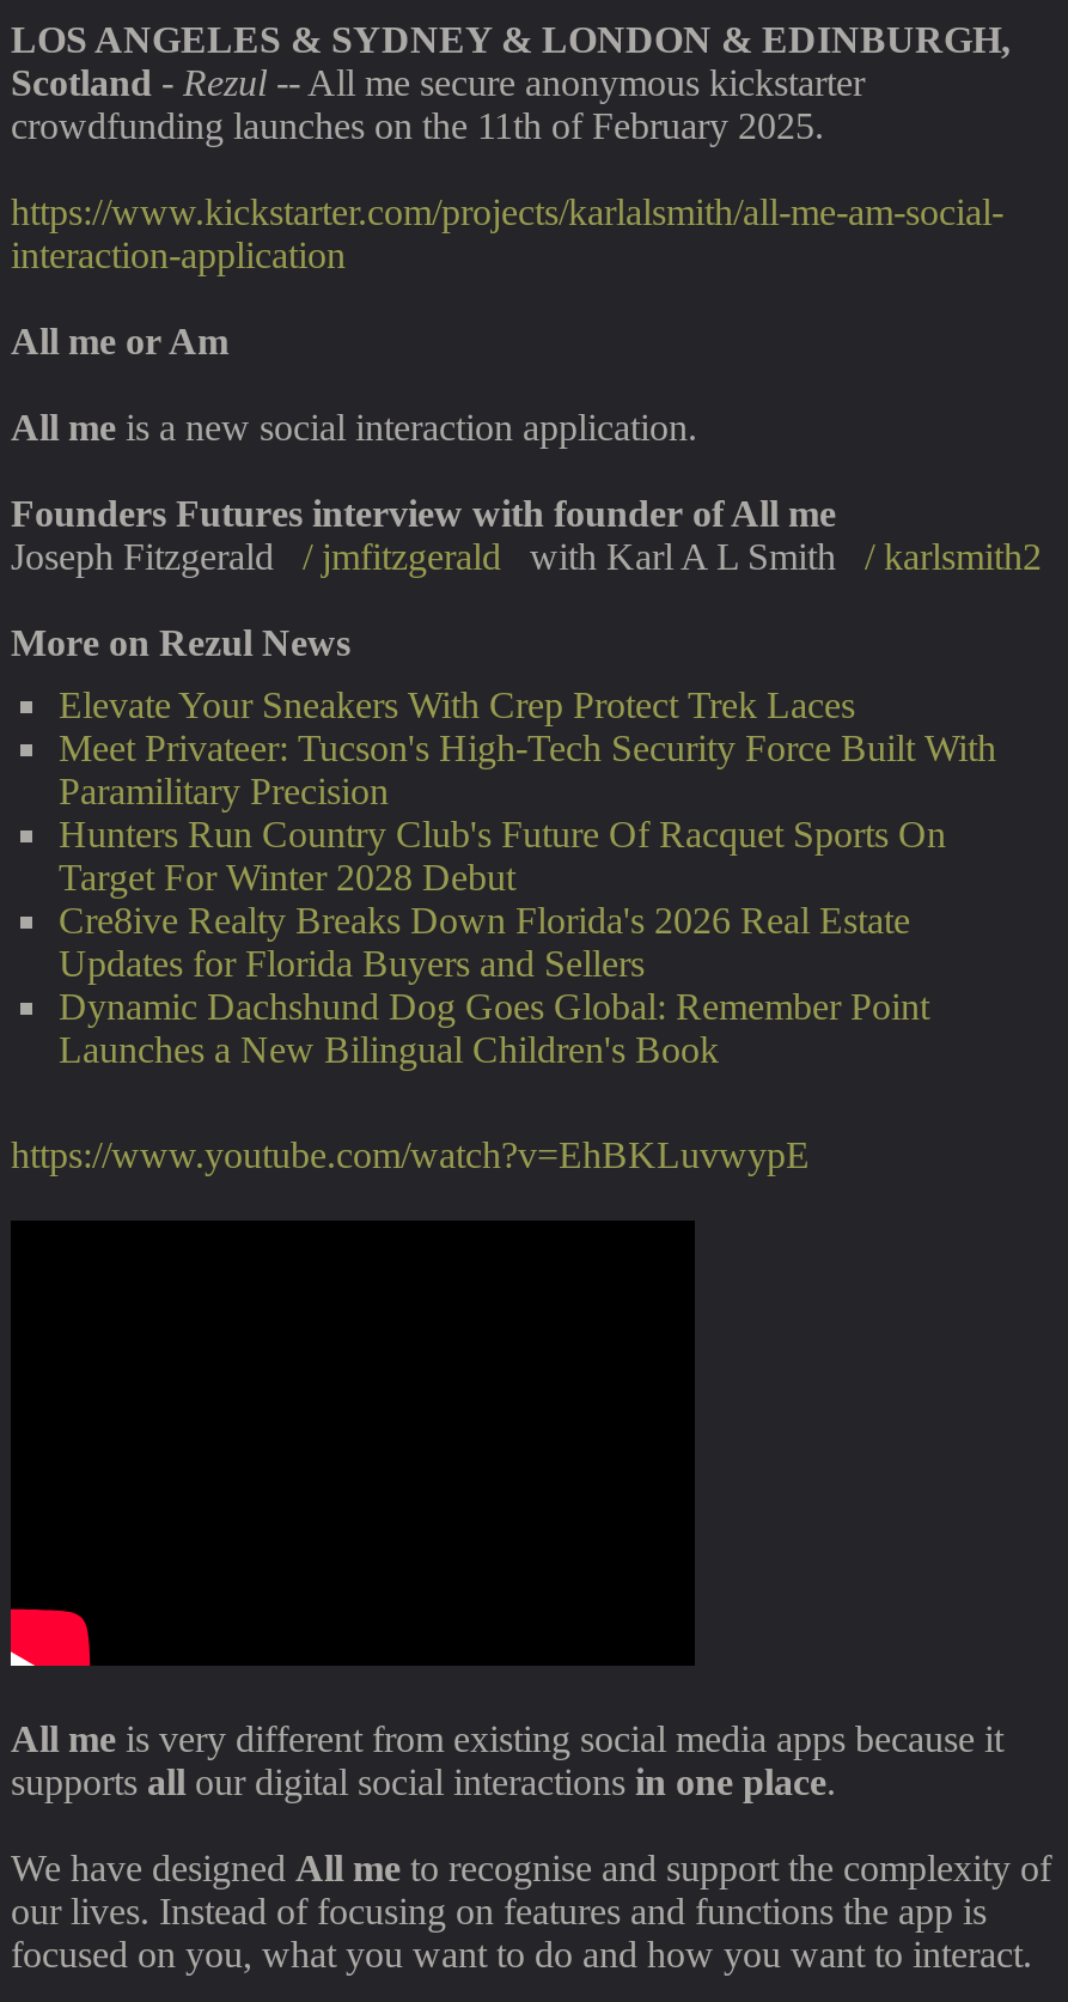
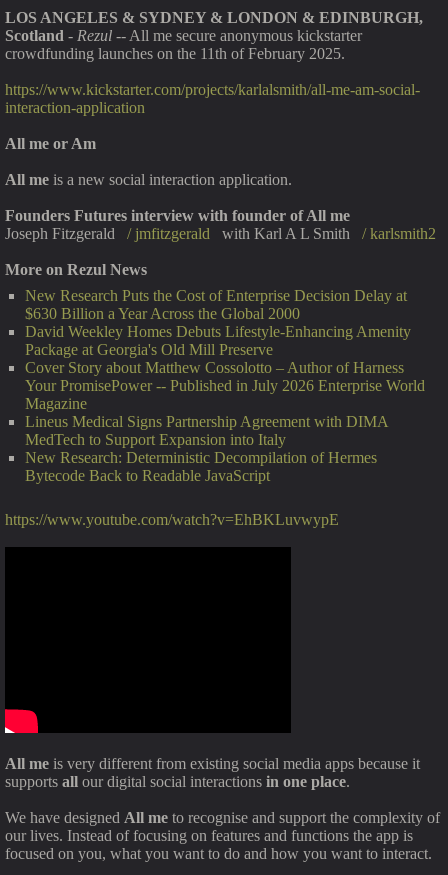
[59,684,996,1070] Elevate Your Sneakers With Crep Protect Trek Laces | Meet Privateer: Tucson's High-Tech Security Force Built With | Paramilitary Precision | Hunters Run Country Club's Future Of Racquet Sports On | Target For Winter 2028 Debut | Cre8ive Realty Breaks Down Florida's 2026 Real Estate | Updates for Florida Buyers and Sellers | Dynamic Dachshund Dog Goes Global: Remember Point | Launches a New Bilingual Children's Book -> [25,287,425,484] New Research Puts the Cost of Enterprise Decision Delay at | $630 Billion a Year Across the Global 2000 | David Weekley Homes Debuts Lifestyle-Enhancing Amenity | Package at Georgia's Old Mill Preserve | Cover Story about Matthew Cossolotto – Author of Harness | Your PromisePower -- Published in July 2026 Enterprise World | Magazine | Lineus Medical Signs Partnership Agreement with DIMA | MedTech to Support Expansion into Italy | New Research: Deterministic Decompilation of Hermes | Bytecode Back to Readable JavaScript

